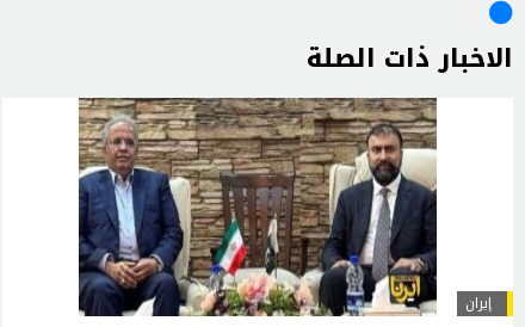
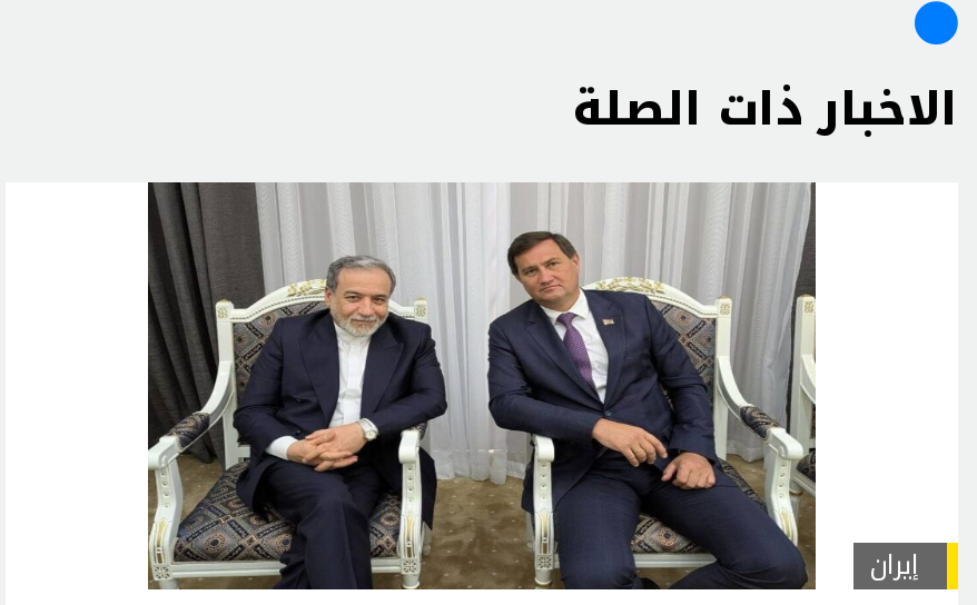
[78,97,438,317] [image] -> [146,182,818,592] [image]

